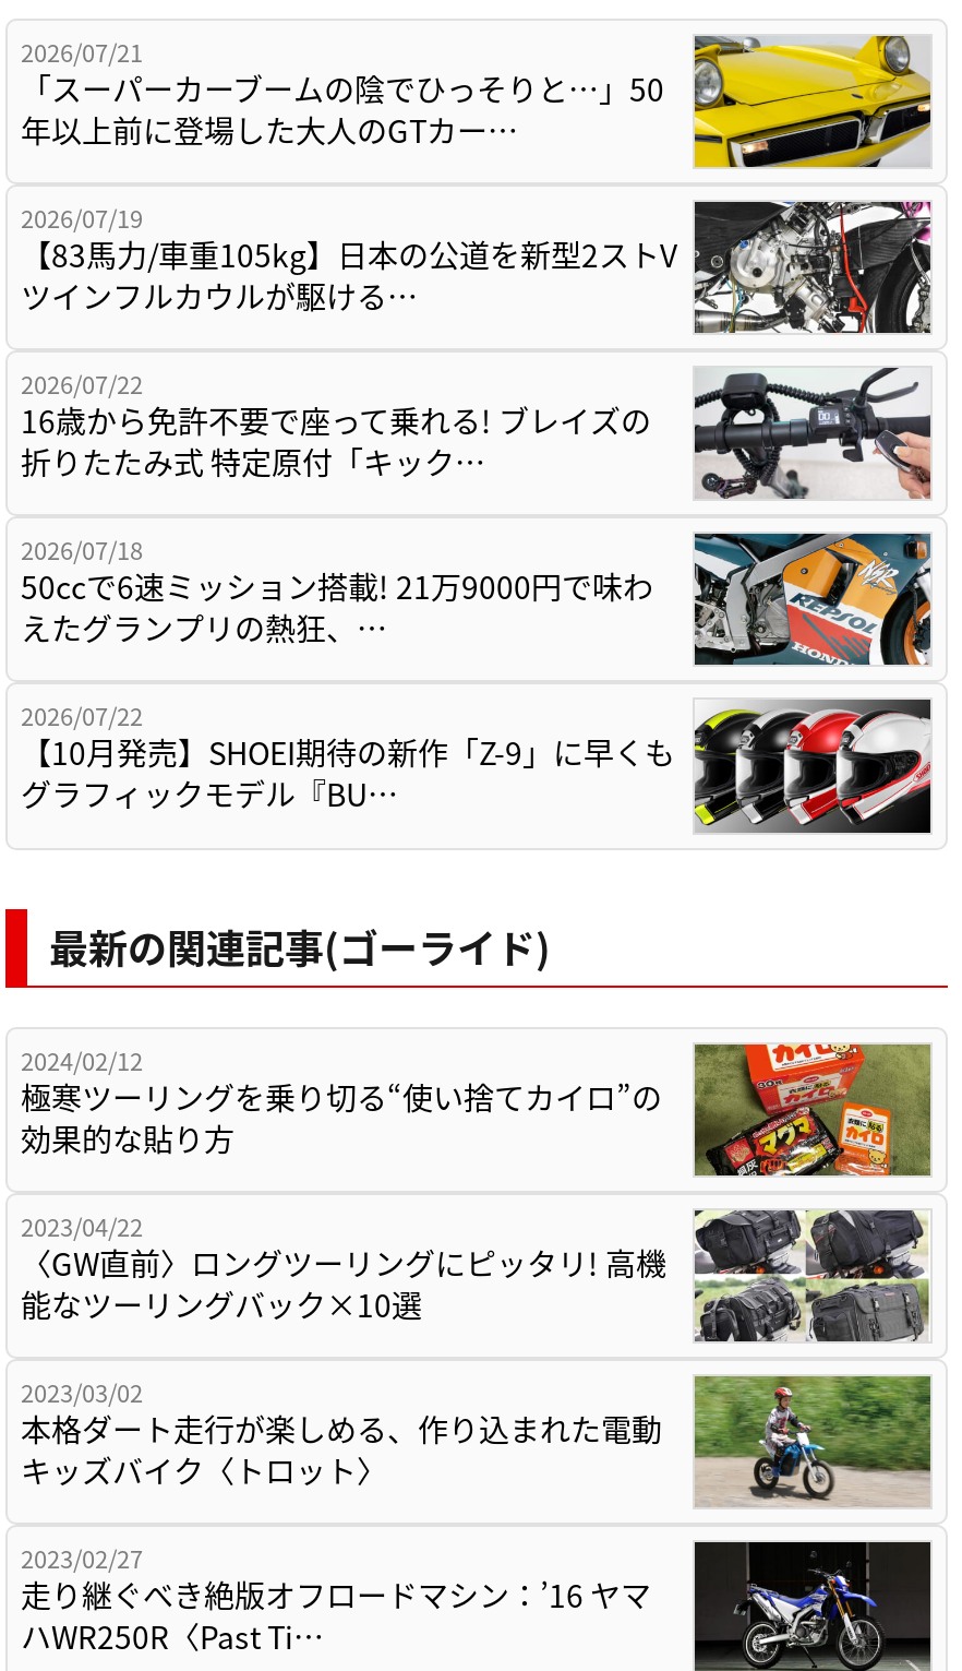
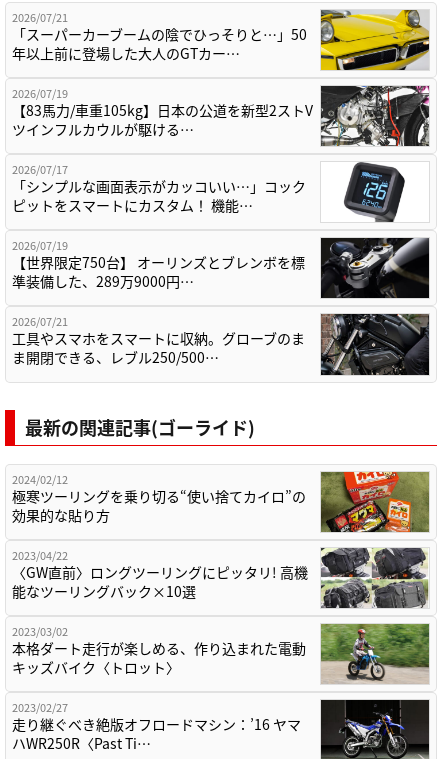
[21,366,933,501] [image] | 2026/07/22 | 16歳から免許不要で座って乗れる! ブレイズの | 折りたたみ式 特定原付「キック… -> [12,161,429,223] [image] | 2026/07/17 | 「シンプルな画面表示がカッコいい…」コック | ピットをスマートにカスタム！ 機能…
[21,532,933,667] [image] | 2026/07/18 | 50ccで6速ミッション搭載! 21万9000円で味わ | えたグランプリの熱狂、… -> [12,237,430,299] [image] | 2026/07/19 | 【世界限定750台】 オーリンズとブレンボを標 | 準装備した、289万9000円…
[21,699,933,835] [image] | 2026/07/22 | 【10月発売】SHOEI期待の新作「Z-9」に早くも | グラフィックモデル『BU… -> [12,313,430,376] [image] | 2026/07/21 | 工具やスマホをスマートに収納。グローブのま | ま開閉できる、レブル250/500…

